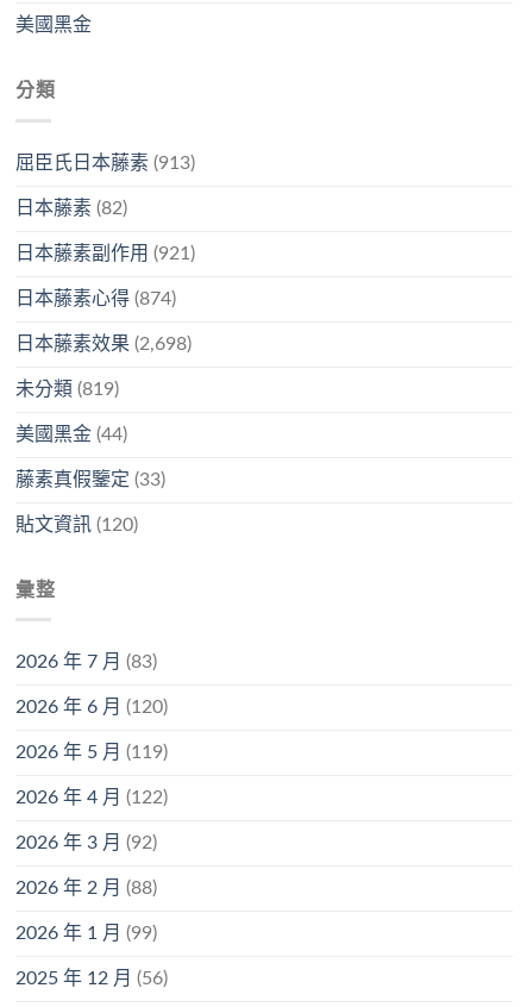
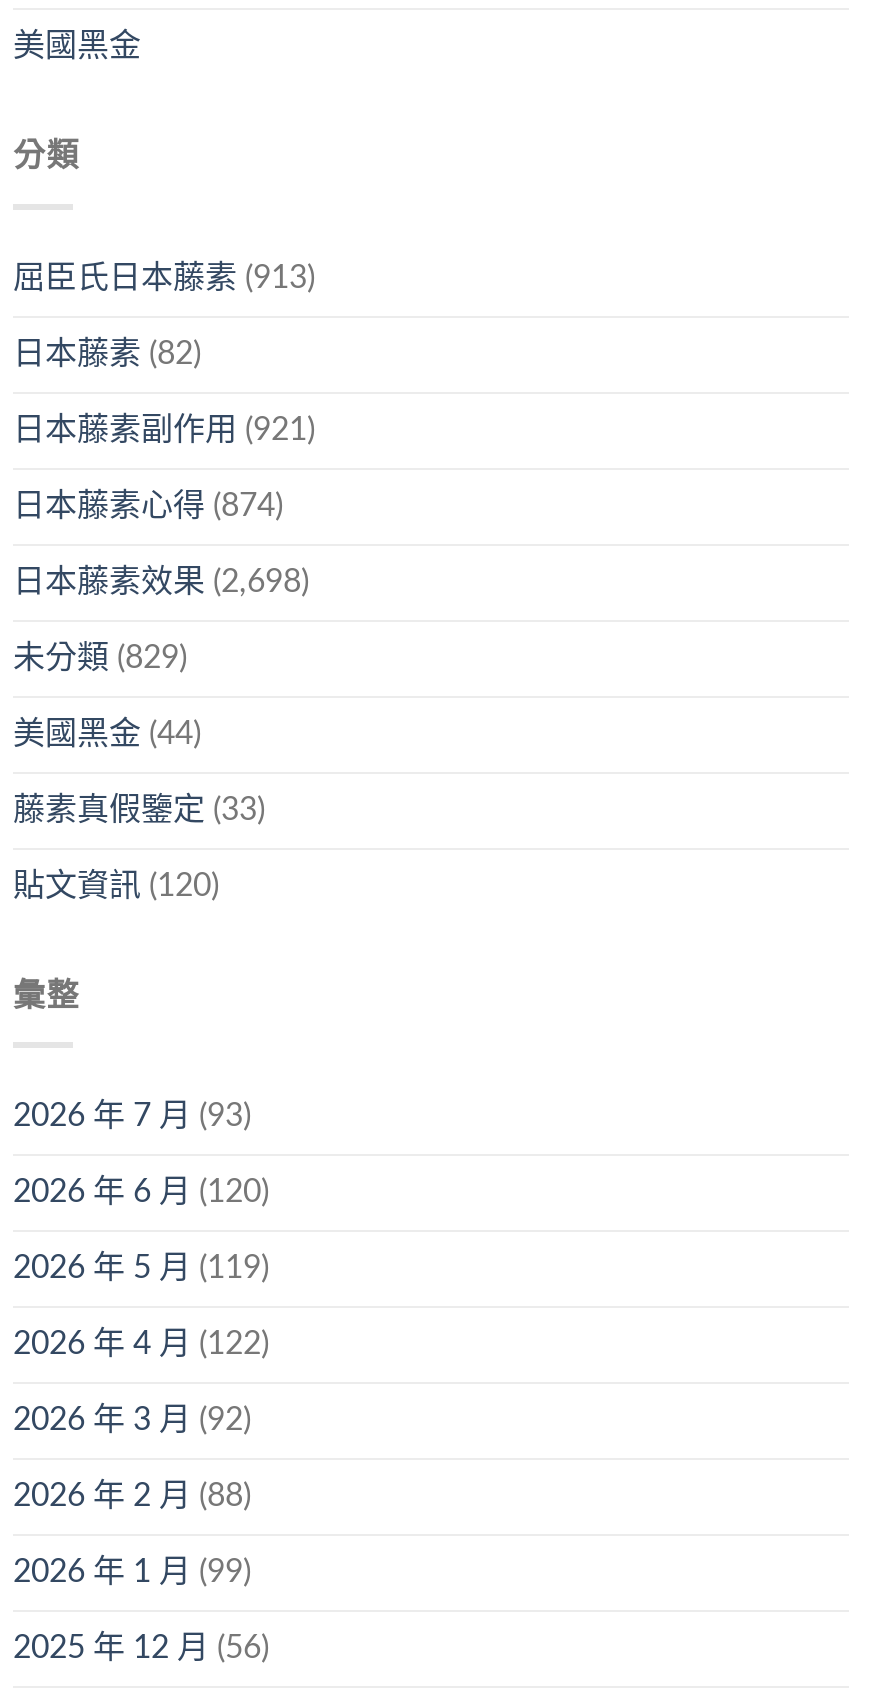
[15,379,119,399] 未分類(819) -> [13,642,187,674] 未分類(829)
[15,653,157,672] 2026 年 7 月(83) -> [13,1101,251,1133] 2026 年 7 月(93)

